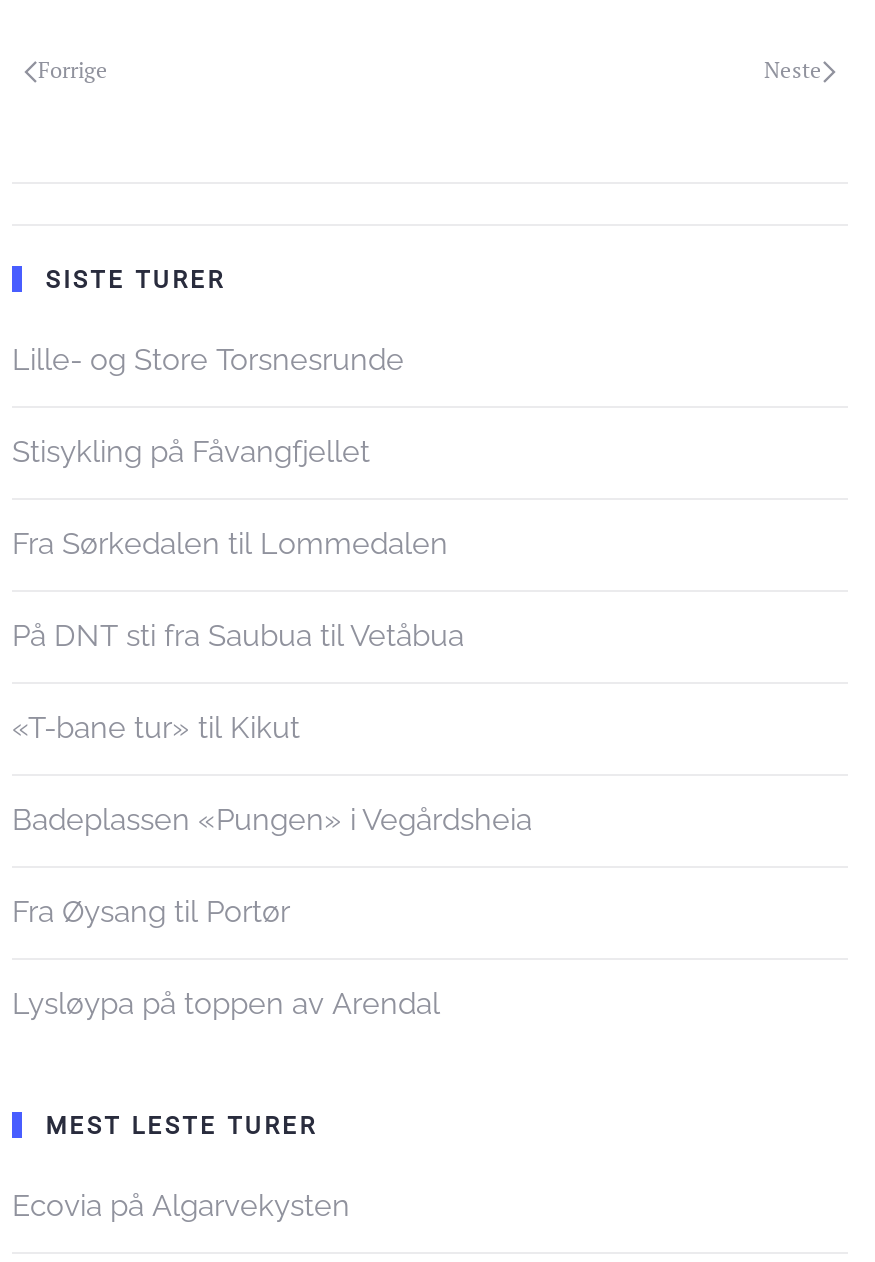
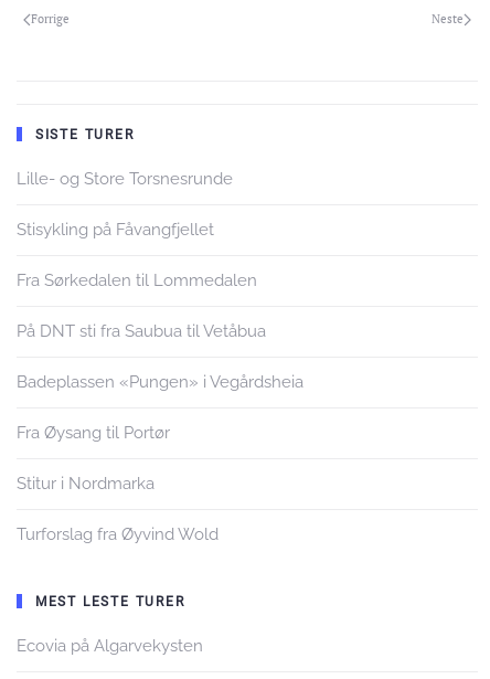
[12,710,300,746] «T-bane tur» til Kikut -> none
moved [12,802,532,930] -> [17,372,303,443]: Badeplassen «Pungen» i Vegårdsheia | Fra Øysang til Portør
[12,986,440,1022] Lysløypa på toppen av Arendal -> [17,474,219,544] Stitur i Nordmarka | Turforslag fra Øyvind Wold

